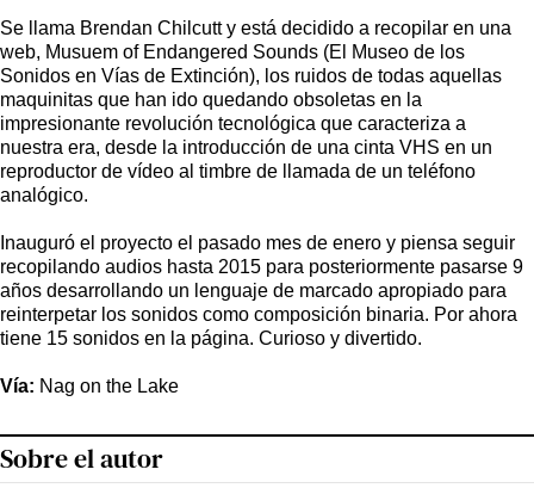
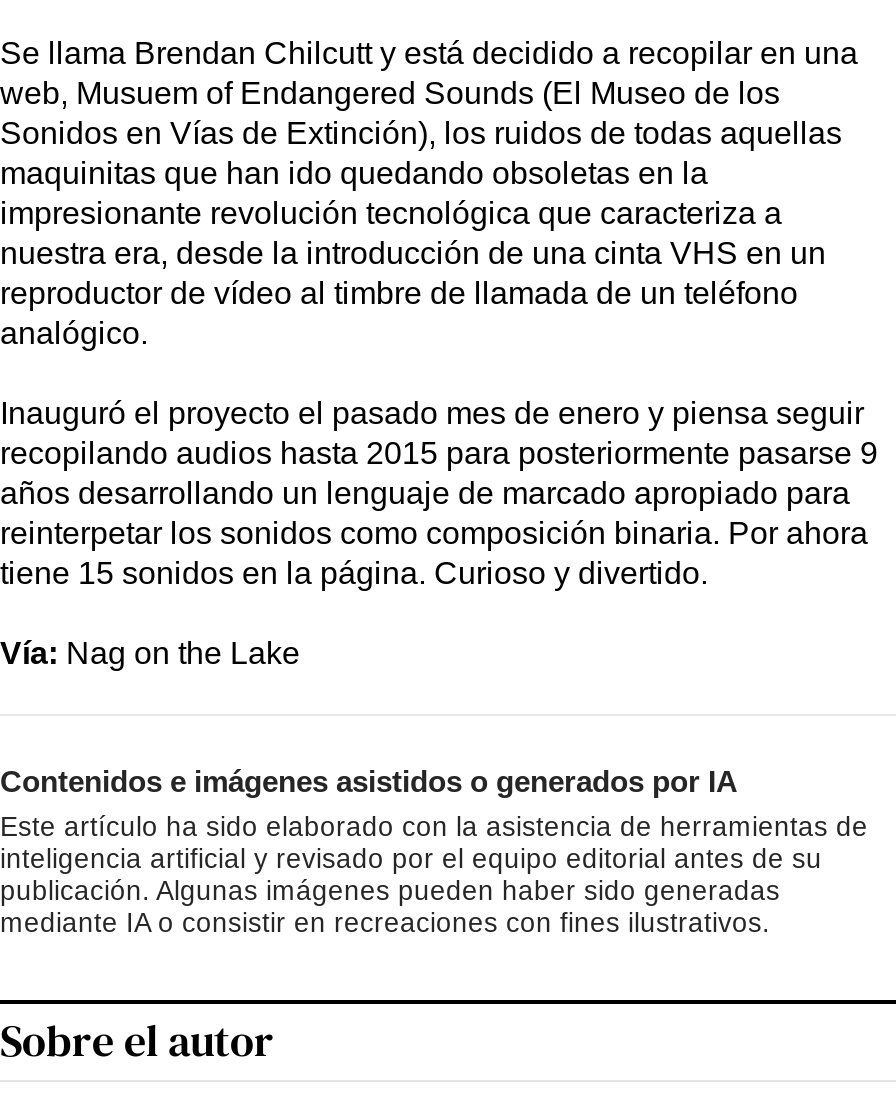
none -> [0,763,868,937] Contenidos e imágenes asistidos o generados por IA | Este artículo ha sido elaborado con la asistencia de herramientas de | inteligencia artificial y revisado por el equipo editorial antes de su | publicación. Algunas imágenes pueden haber sido generadas | mediante IA o consistir en recreaciones con fines ilustrativos.

